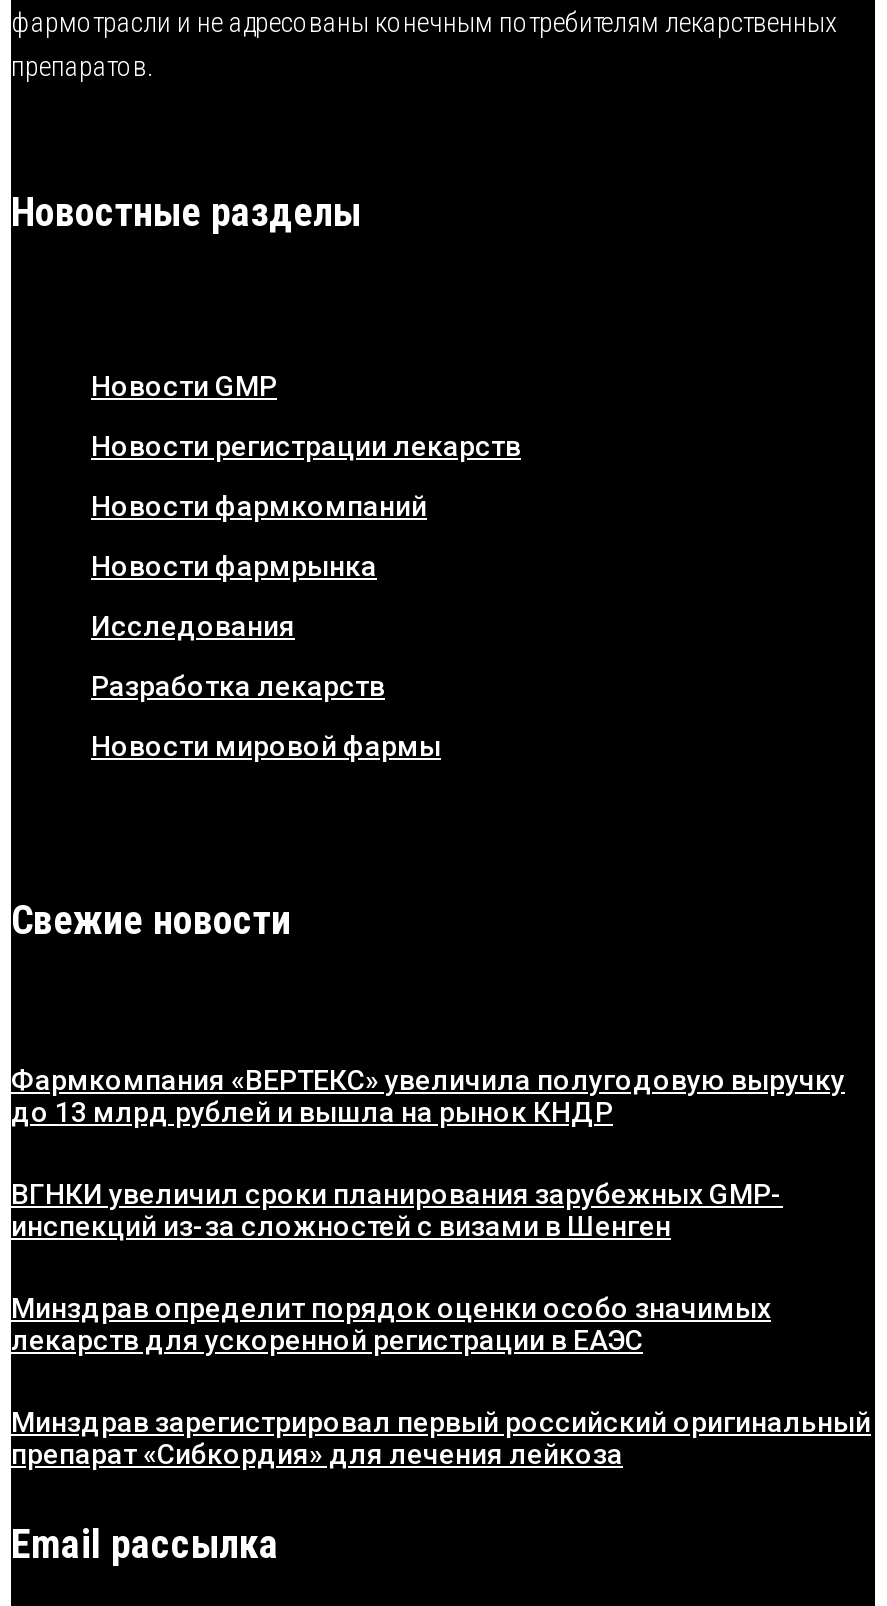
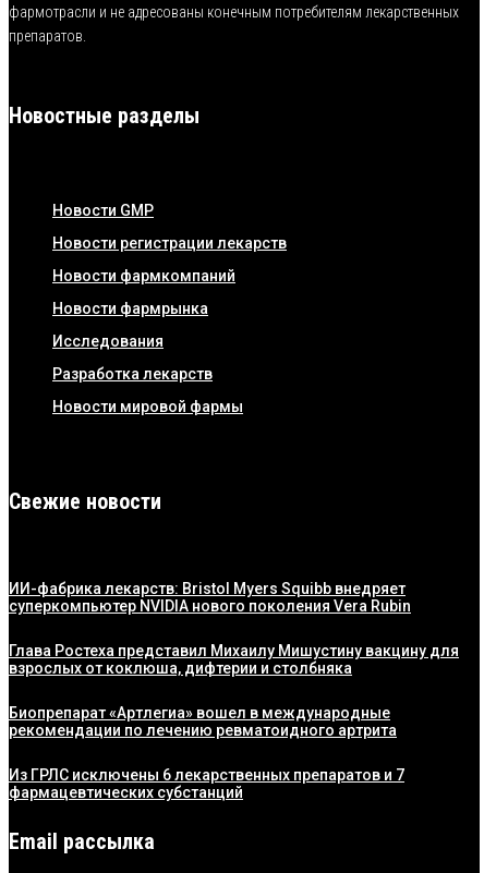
[11,1065,845,1129] Фармкомпания «ВЕРТЕКС» увеличила полугодовую выручку | до 13 млрд рублей и вышла на рынок КНДР -> [9,580,411,615] ИИ-фабрика лекарств: Bristol Myers Squibb внедряет | суперкомпьютер NVIDIA нового поколения Vera Rubin
[11,1179,783,1243] ВГНКИ увеличил сроки планирования зарубежных GMP- | инспекций из-за сложностей с визами в Шенген -> [9,642,459,677] Глава Ростеха представил Михаилу Мишустину вакцину для | взрослых от коклюша, дифтерии и столбняка
[11,1293,771,1357] Минздрав определит порядок оценки особо значимых | лекарств для ускоренной регистрации в ЕАЭС -> [9,704,397,739] Биопрепарат «Артлегиа» вошел в международные | рекомендации по лечению ревматоидного артрита
[11,1407,871,1471] Минздрав зарегистрировал первый российский оригинальный | препарат «Сибкордия» для лечения лейкоза -> [9,767,404,801] Из ГРЛС исключены 6 лекарственных препаратов и 7 | фармацевтических субстанций

